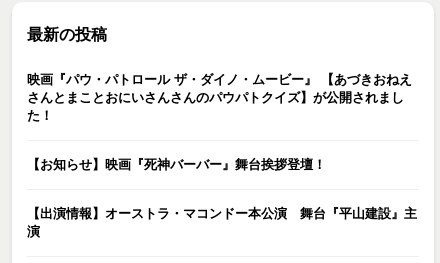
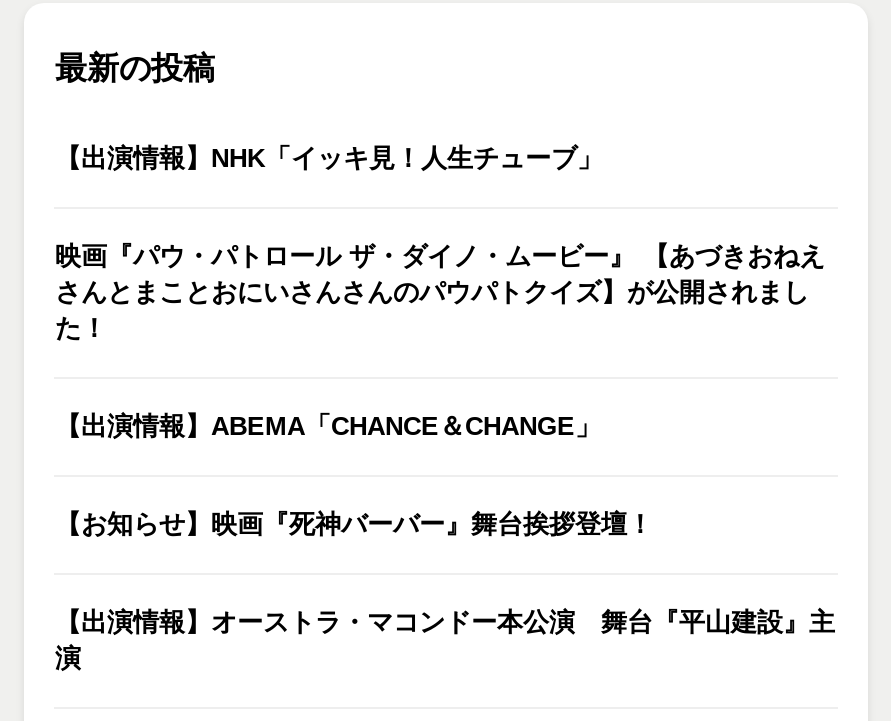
none -> [55,144,603,174] 【出演情報】NHK「イッキ見！人生チューブ」
none -> [55,412,601,442] 【出演情報】ABEMA「CHANCE＆CHANGE」

